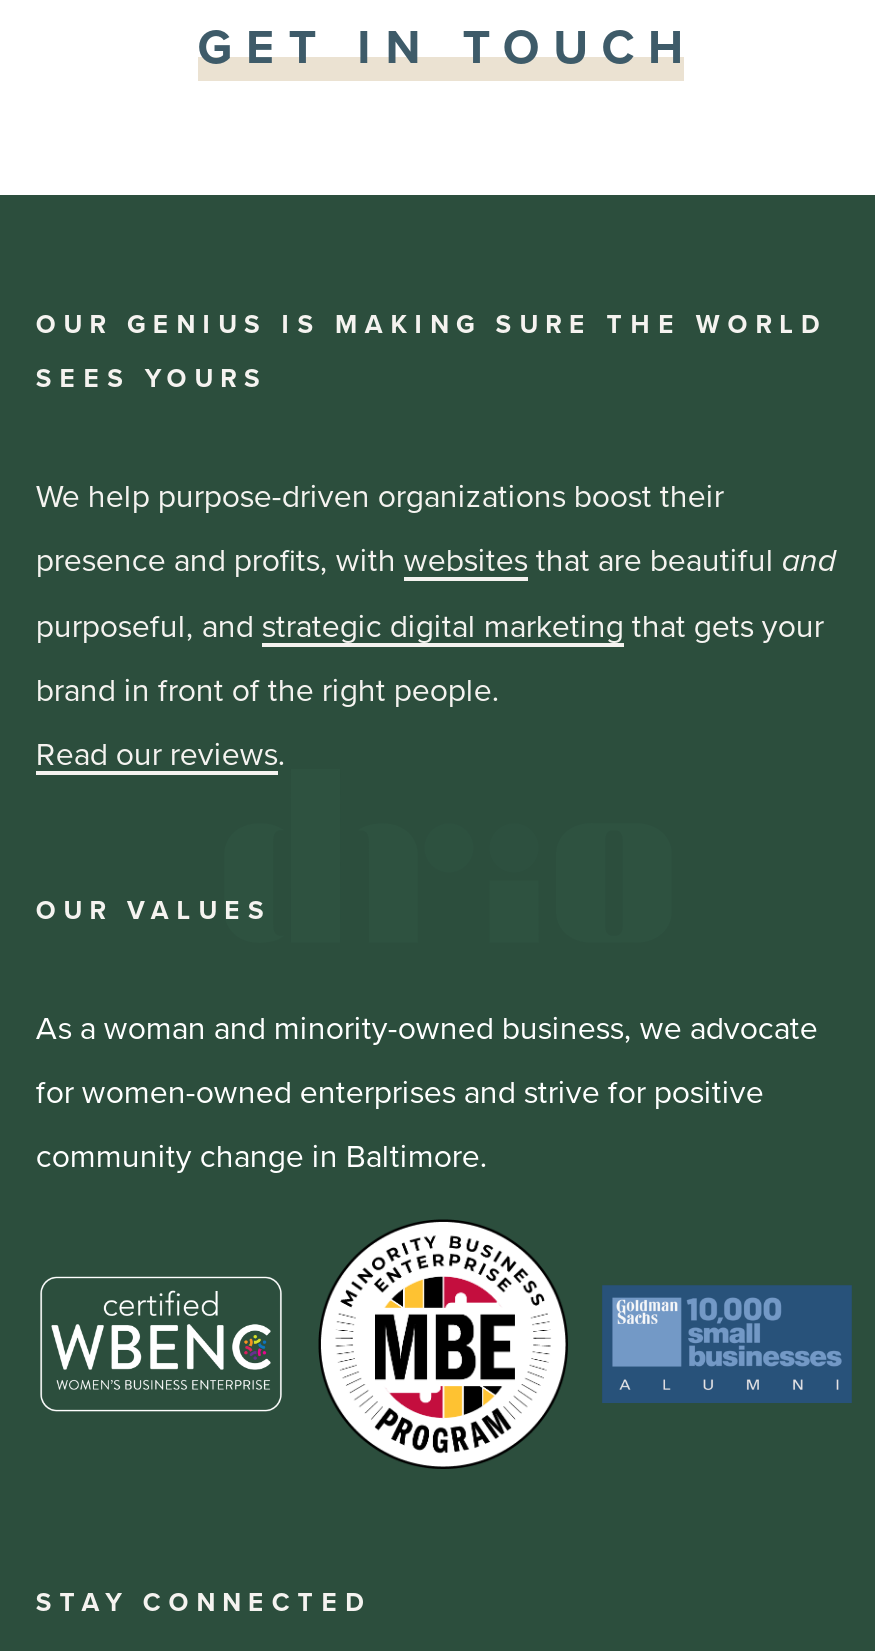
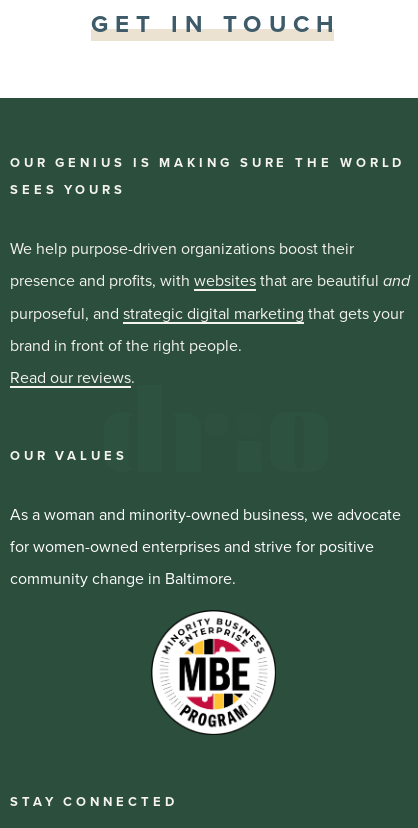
[38,1275,284,1413] [image] -> none
[602,1285,852,1403] [image] -> none

